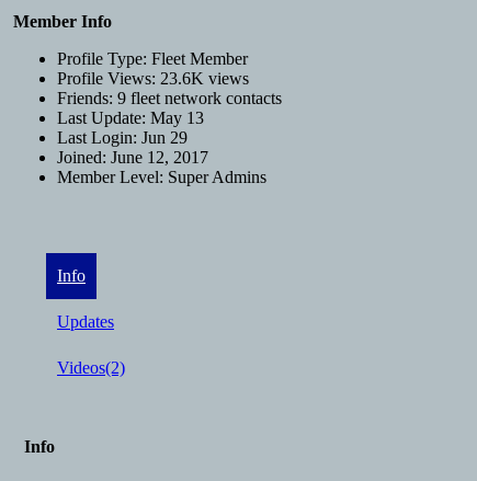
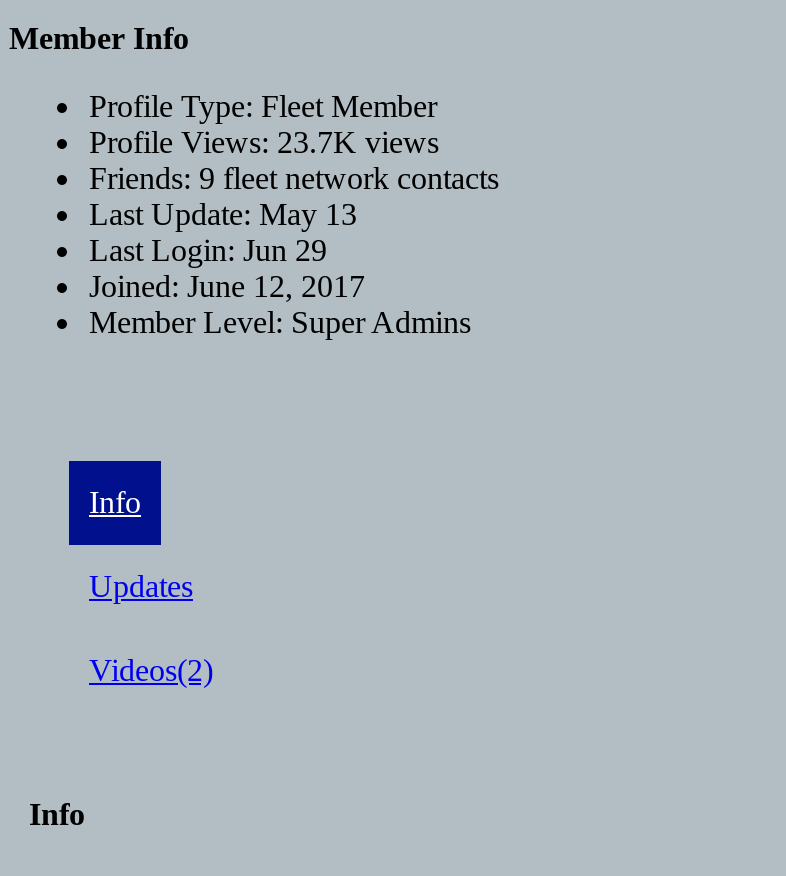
[57,69,249,88] Profile Views: 23.6K views -> [89,125,439,159] Profile Views: 23.7K views

